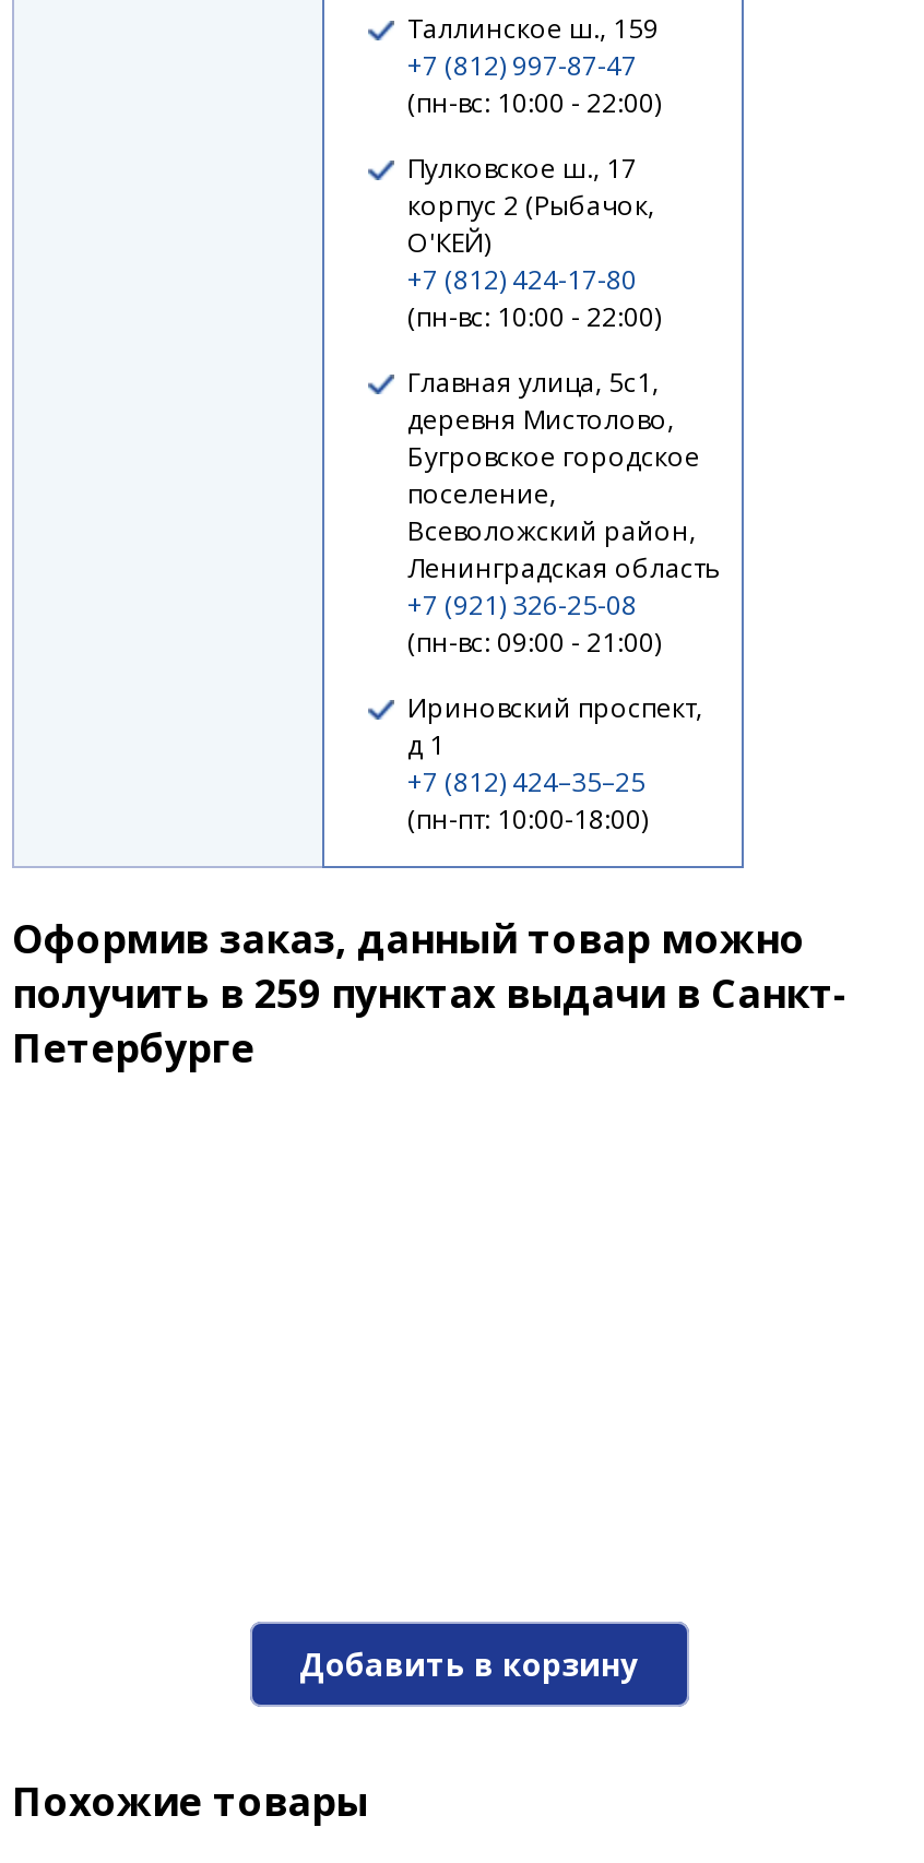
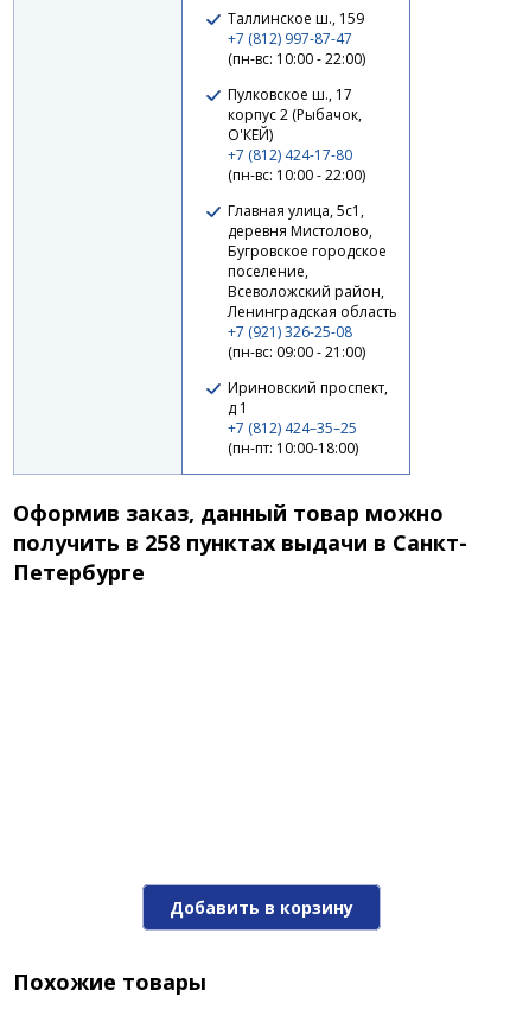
[12,966,849,1019] получить в 259 пунктах выдачи в Санкт- -> [13,528,467,557] получить в 258 пунктах выдачи в Санкт-

